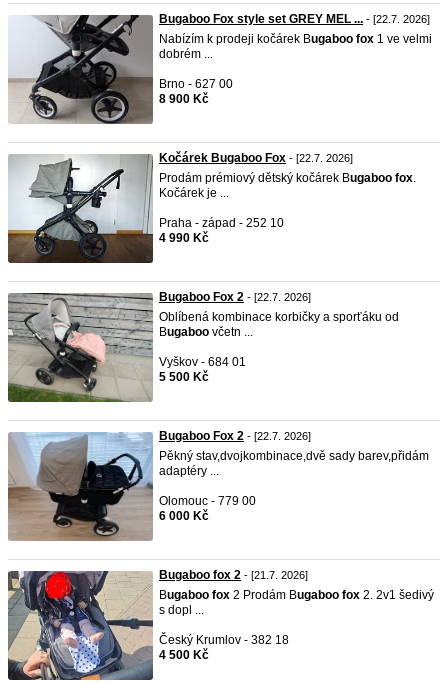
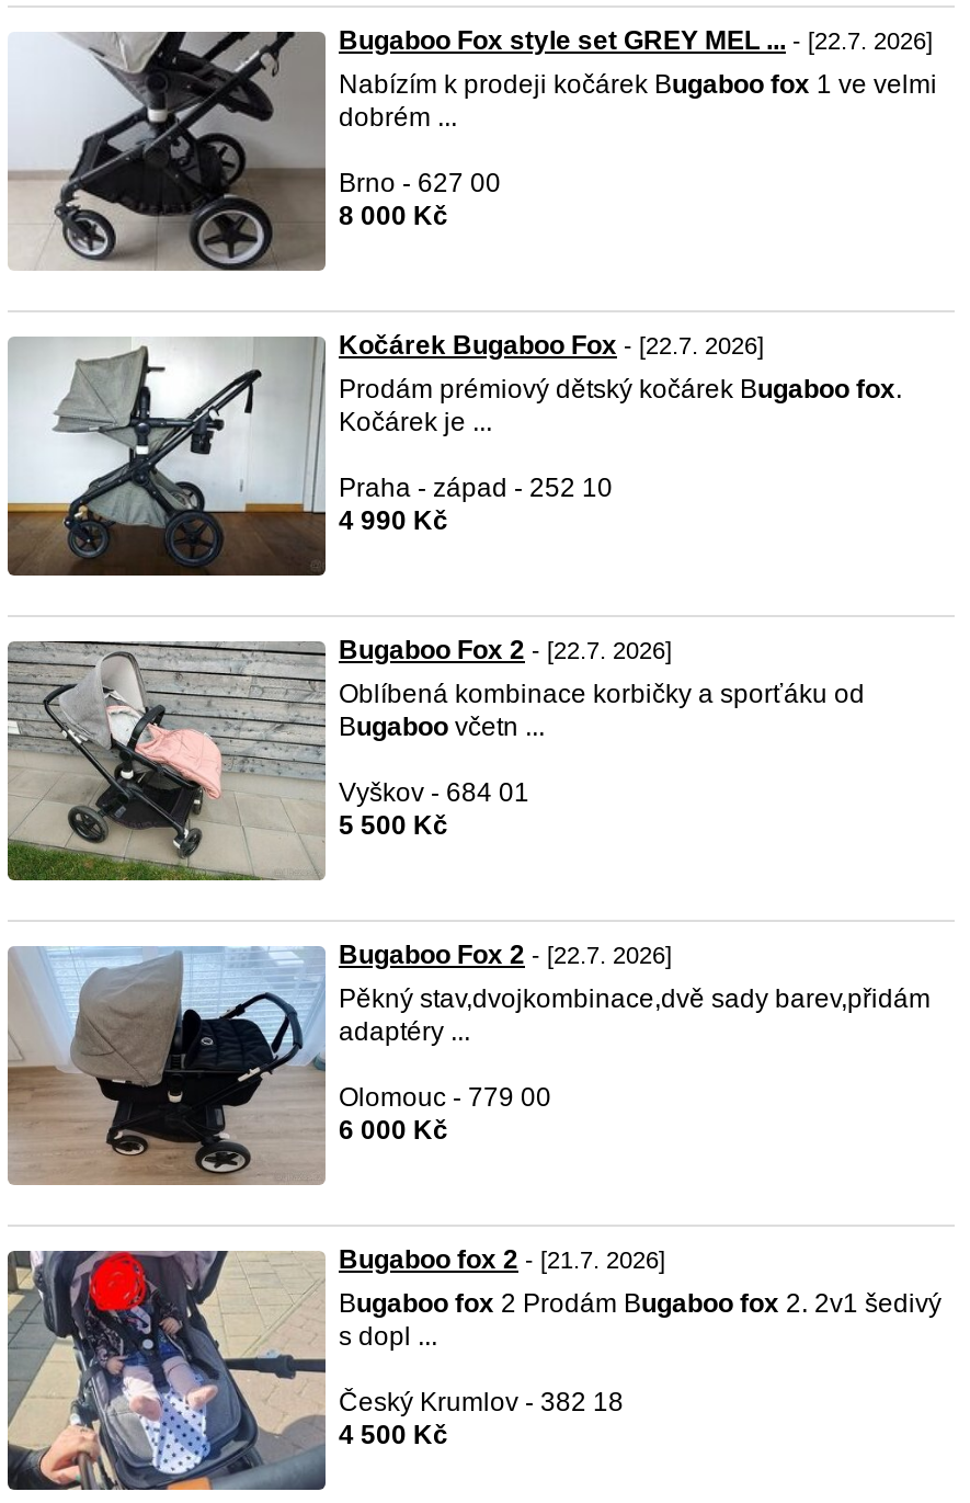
[159,92,209,106] 8 900 Kč -> [339,201,448,231] 8 000 Kč

